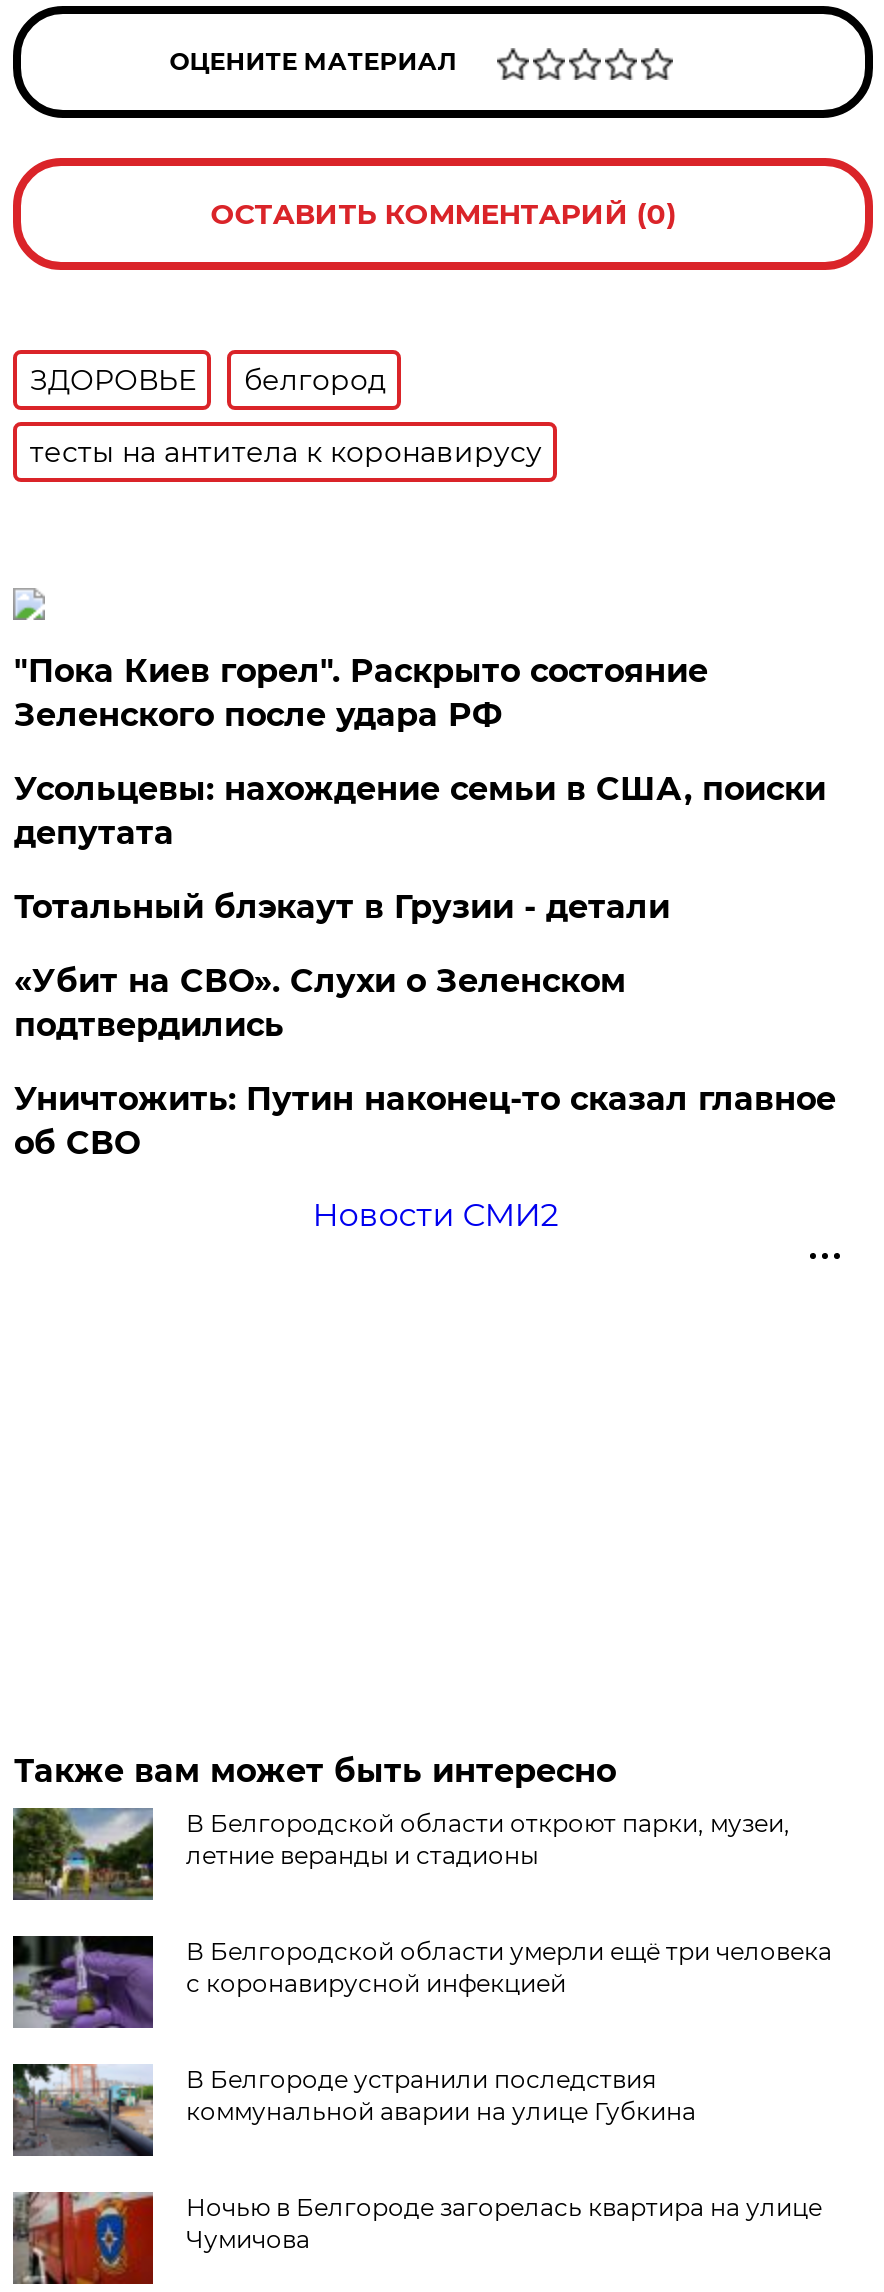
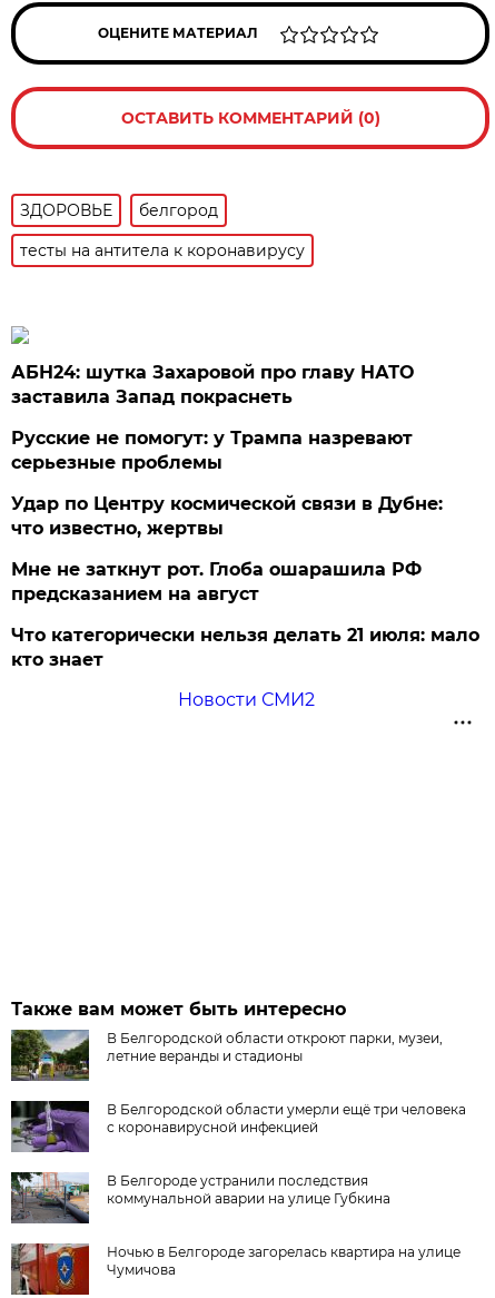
[14,652,708,734] "Пока Киев горел". Раскрыто состояние | Зеленского после удара РФ -> [12,362,414,407] АБН24: шутка Захаровой про главу НАТО | заставила Запад покраснеть
[14,770,826,852] Усольцевы: нахождение семьи в США, поиски | депутата -> [12,427,413,473] Русские не помогут: у Трампа назревают | серьезные проблемы
[14,888,670,926] Тотальный блэкаут в Грузии - детали -> [12,493,443,539] Удар по Центру космической связи в Дубне: | что известно, жертвы
[14,962,626,1044] «Убит на СВО». Слухи о Зеленском | подтвердились -> [12,559,422,604] Мне не заткнут рот. Глоба ошарашила РФ | предсказанием на август
[14,1080,836,1162] Уничтожить: Путин наконец-то сказал главное | об СВО -> [12,624,480,670] Что категорически нельзя делать 21 июля: мало | кто знает

